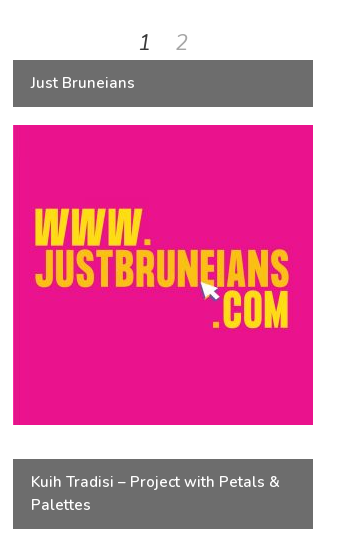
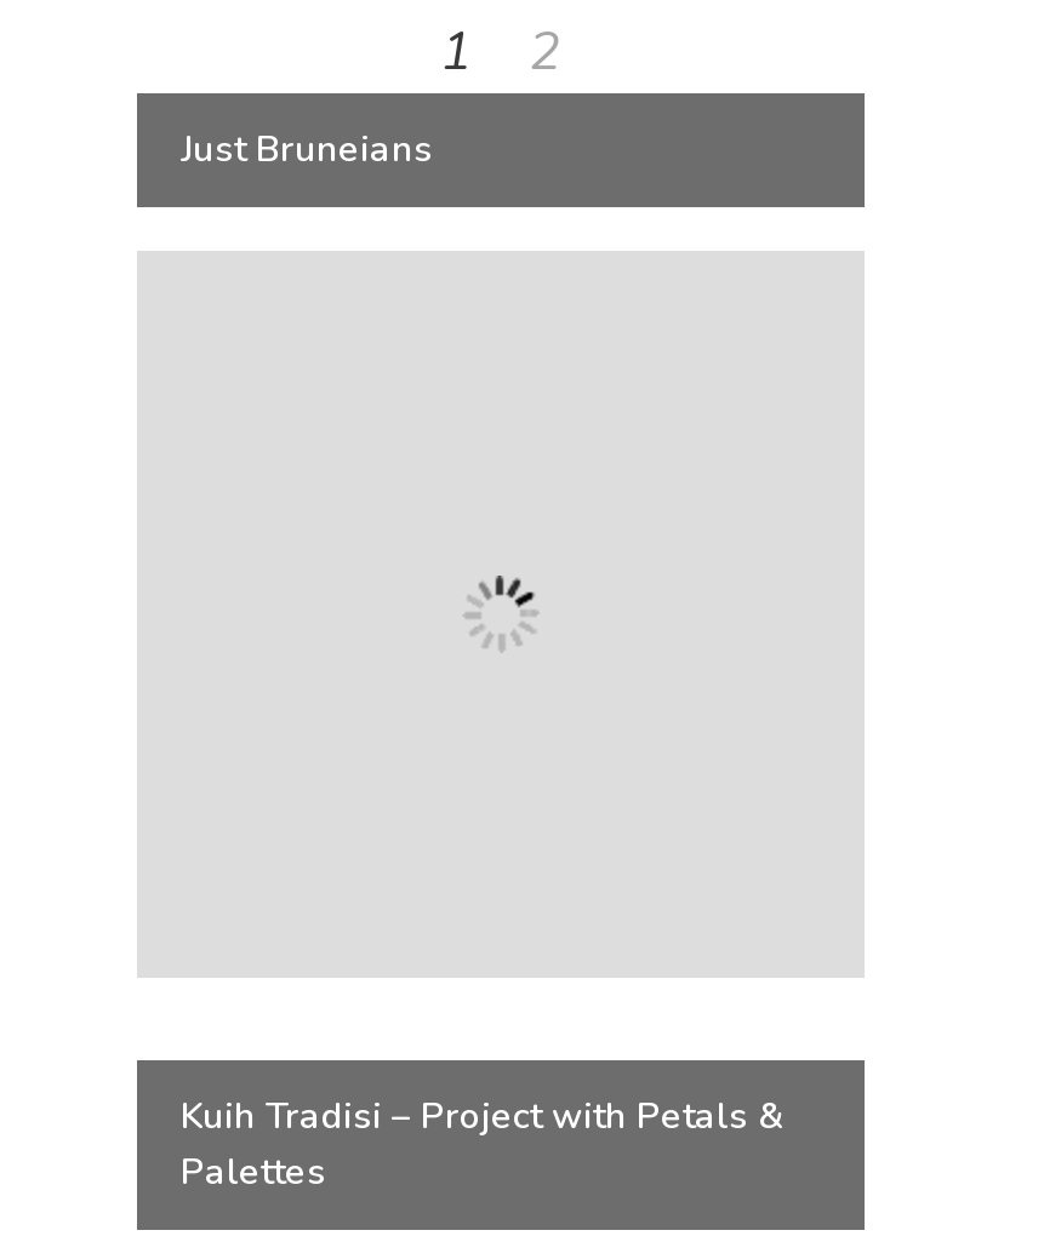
[12,124,314,426] [image] -> none

